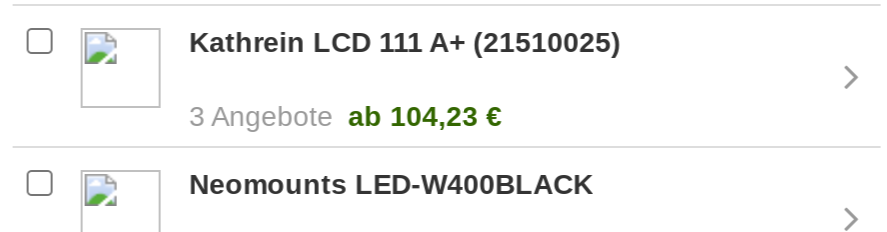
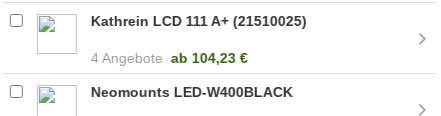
[189,100,502,132] 3 Angebote ab 104,23 € -> [91,50,247,66] 4 Angebote ab 104,23 €

